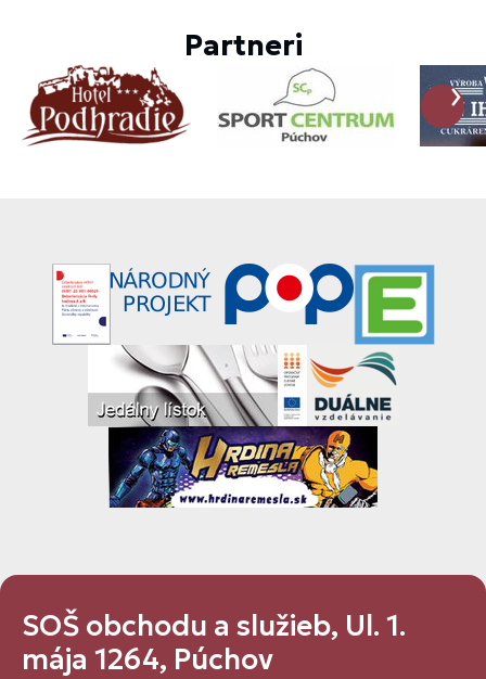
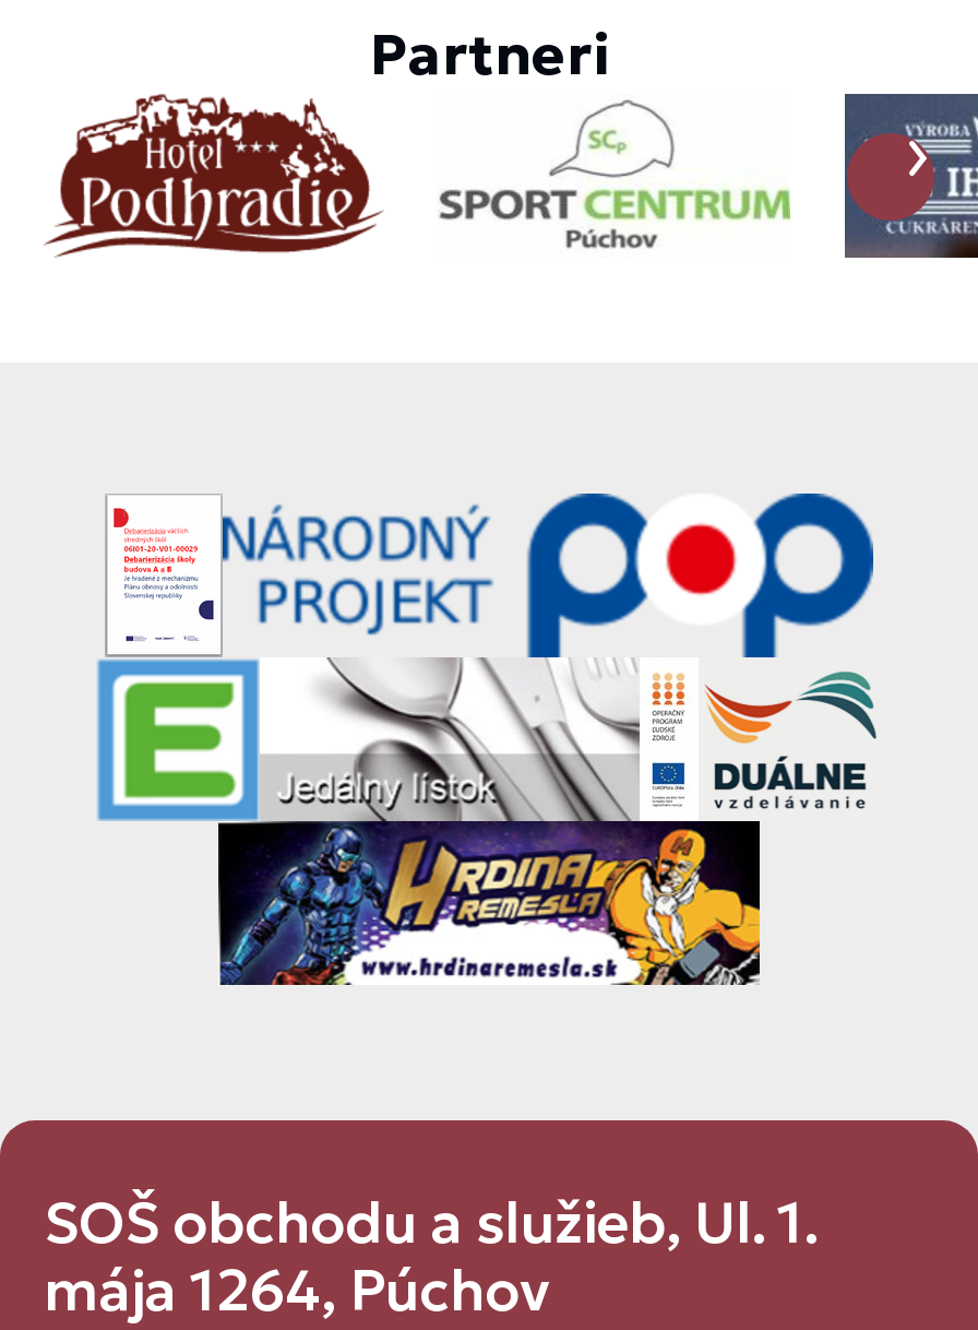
[49,262,435,427] [image] -> [96,491,878,821] [image]

